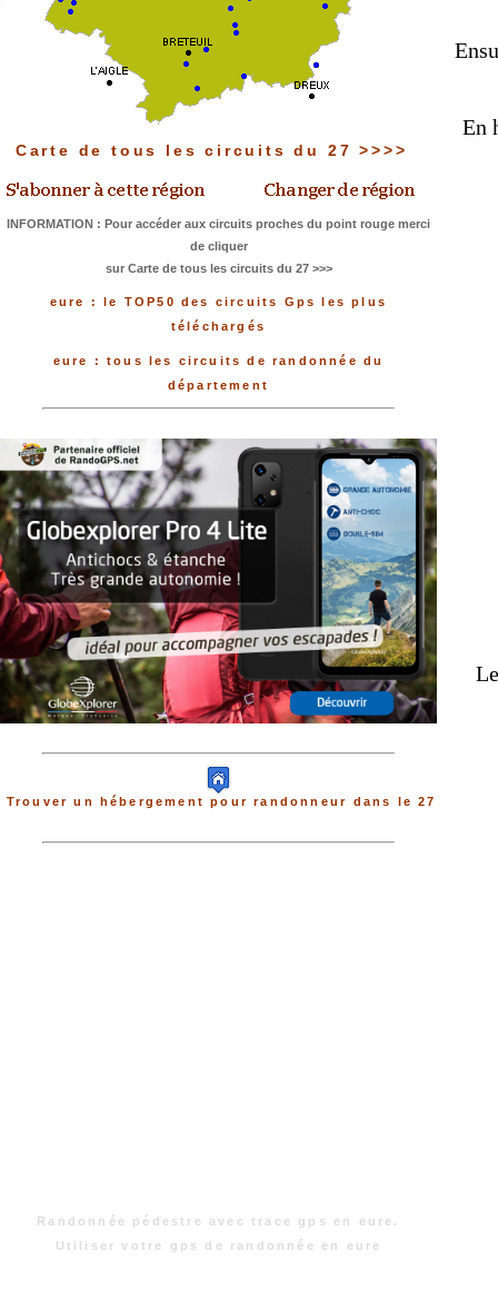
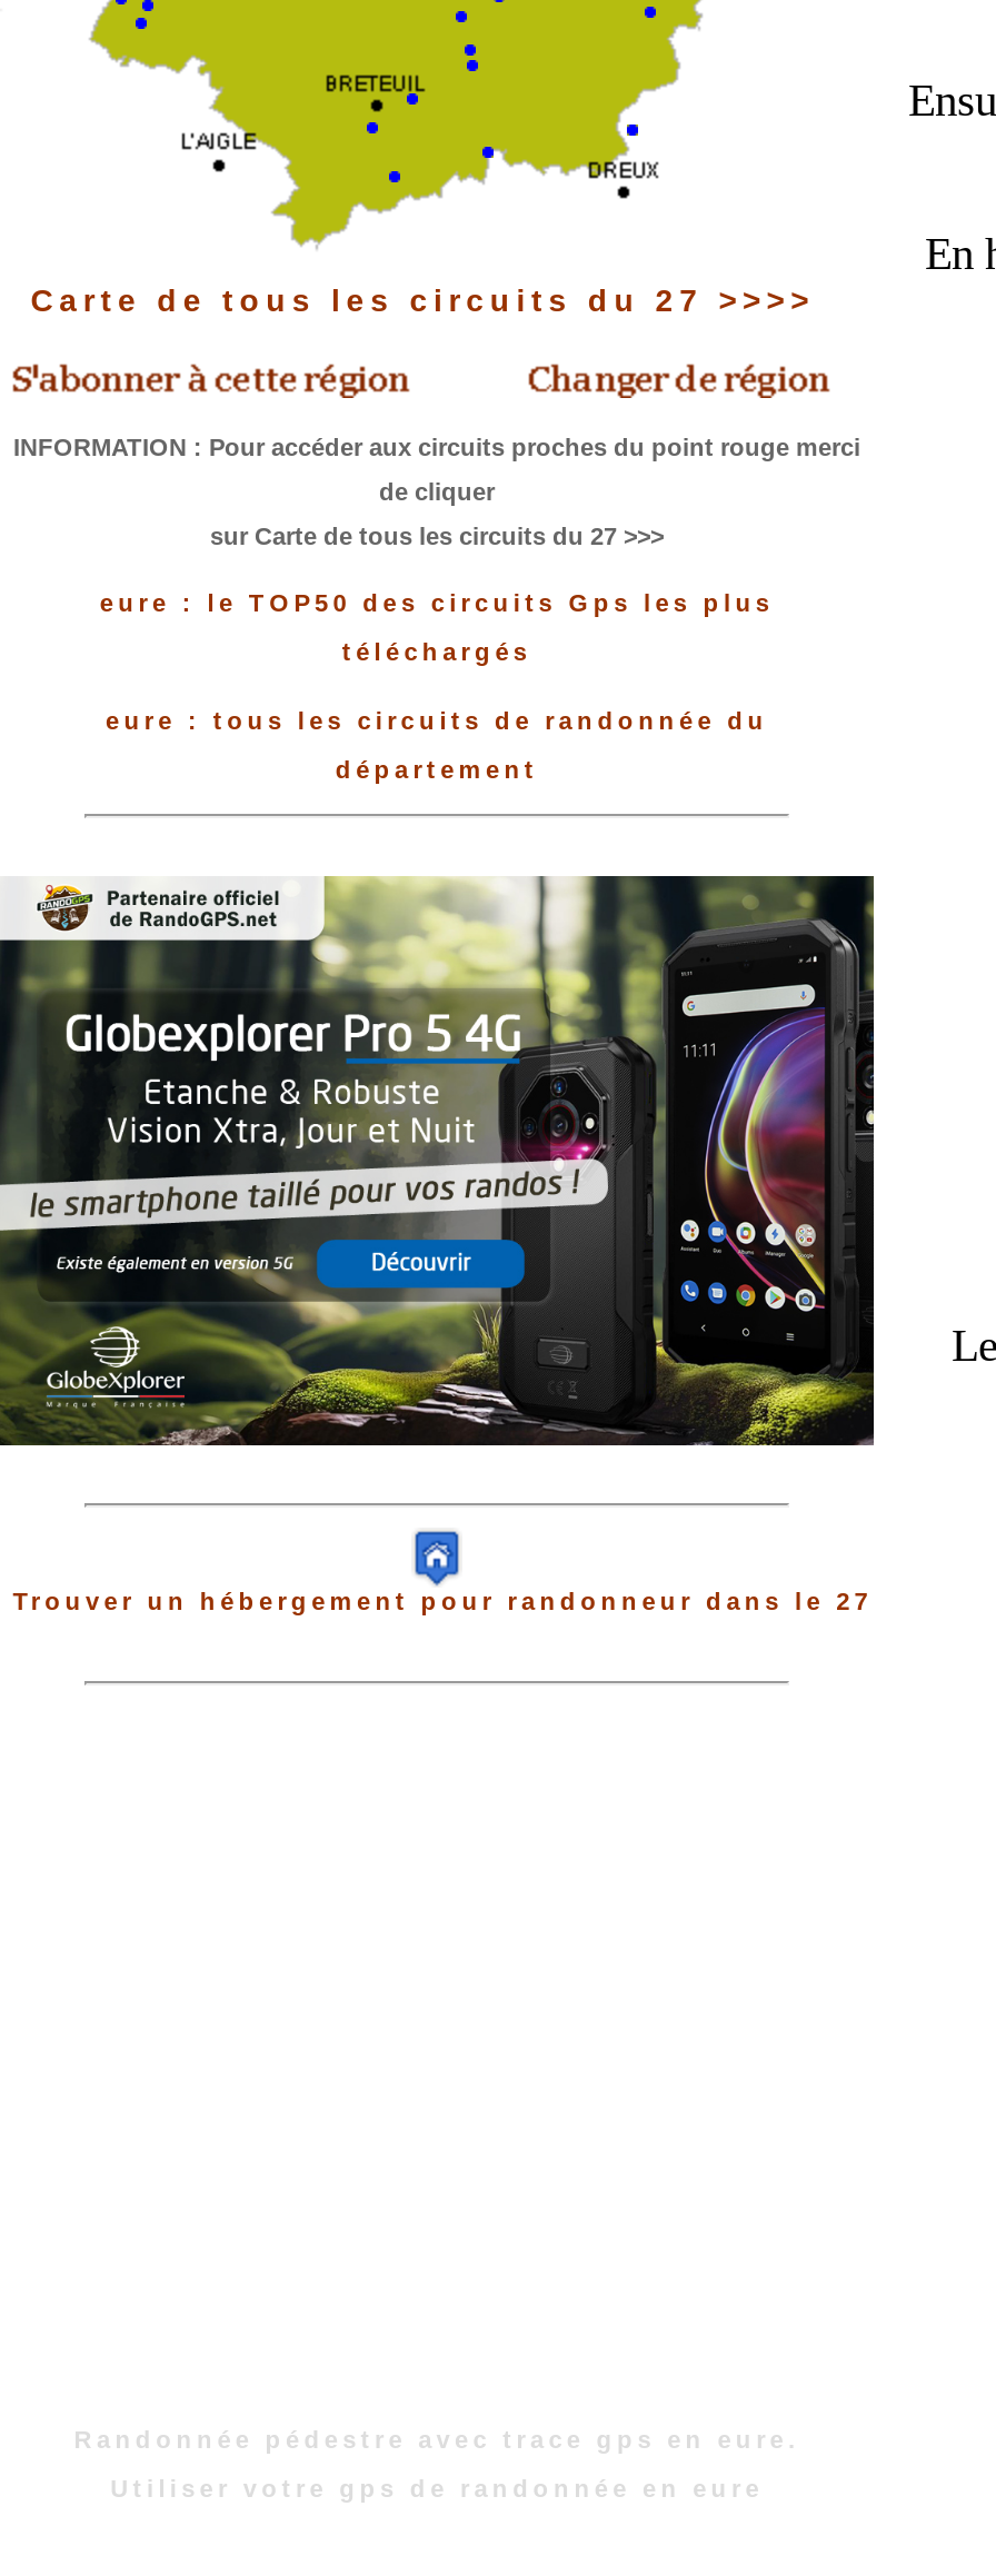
[3,437,438,725] [image] -> [7,874,876,1448] [image]

